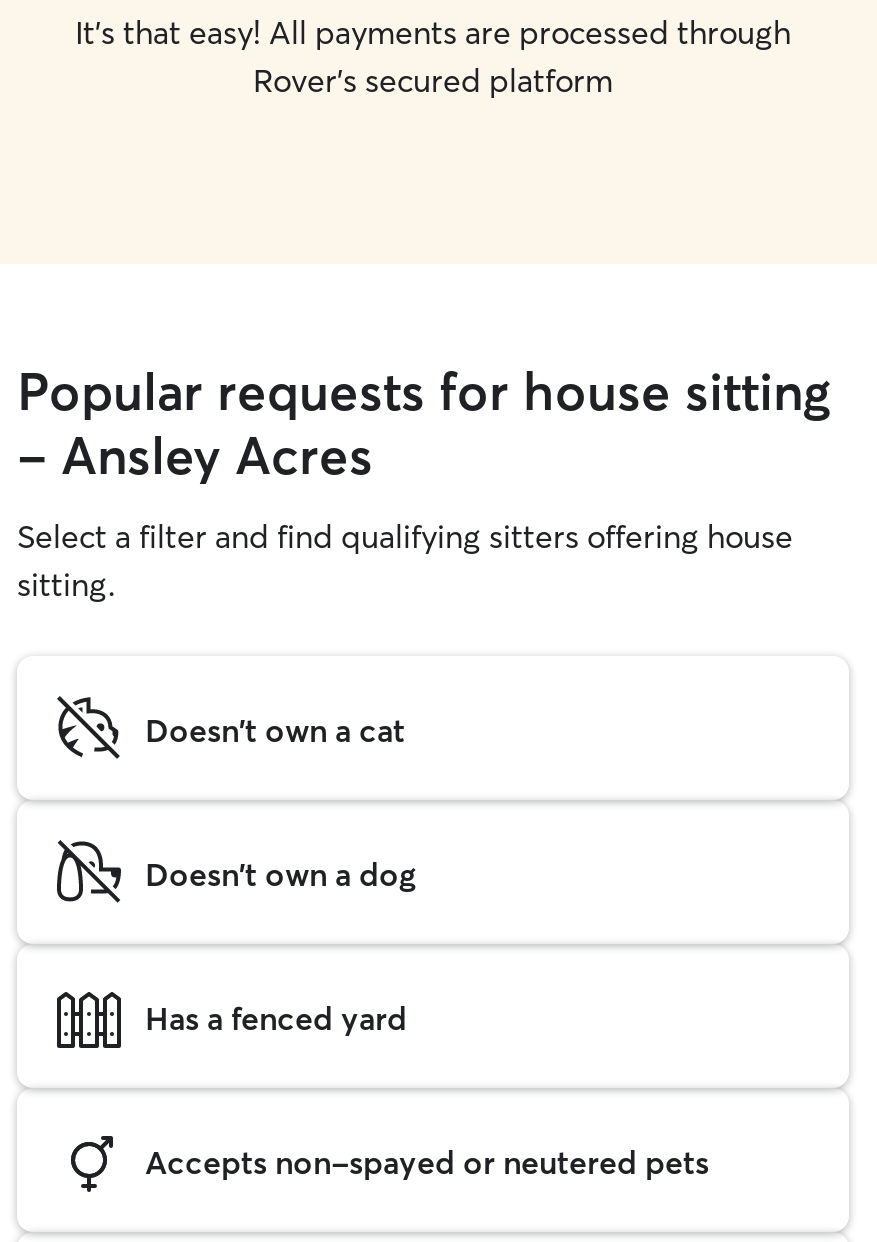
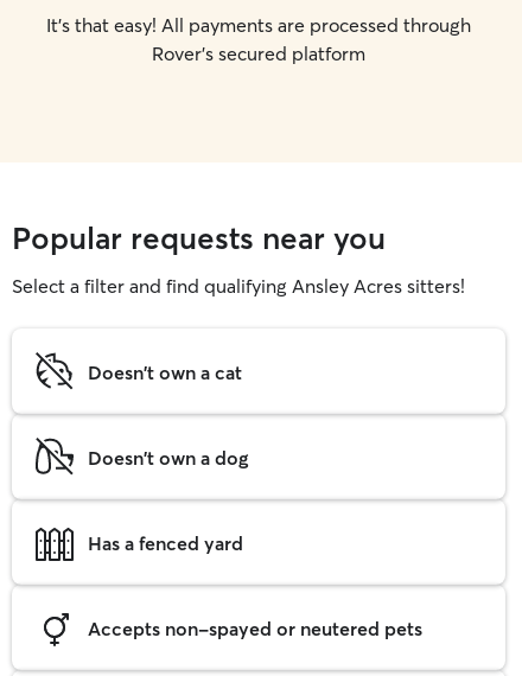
[17,360,831,604] Popular requests for house sitting | - Ansley Acres | Select a filter and find qualifying sitters offering house | sitting. -> [12,219,465,298] Popular requests near you | Select a filter and find qualifying Ansley Acres sitters!

